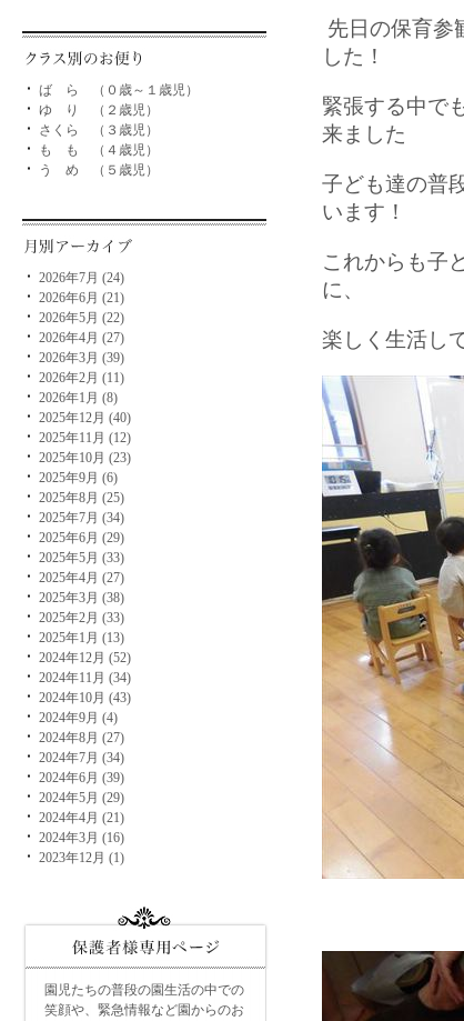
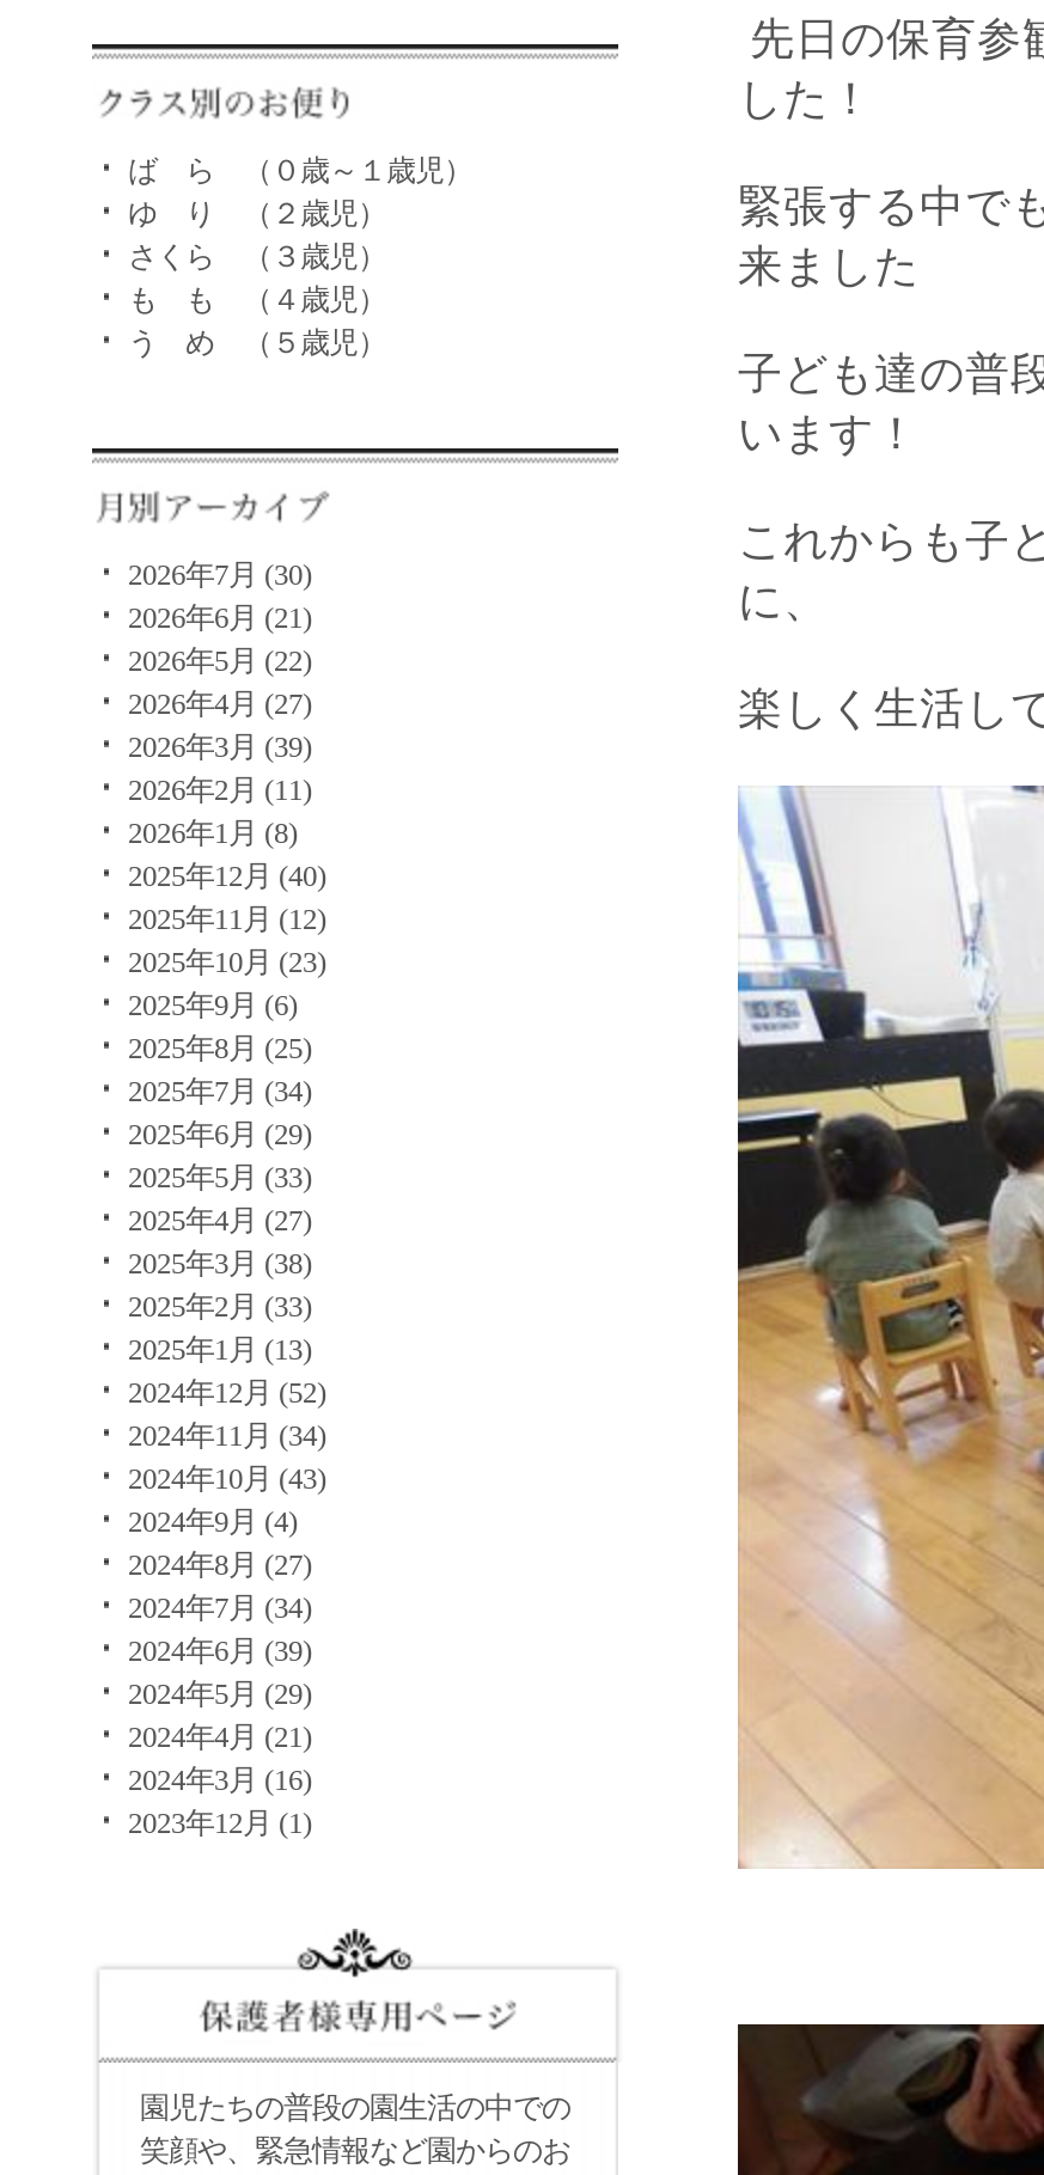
[39,270,124,286] 2026年7月 (24) -> [128,558,312,592] 2026年7月 (30)

